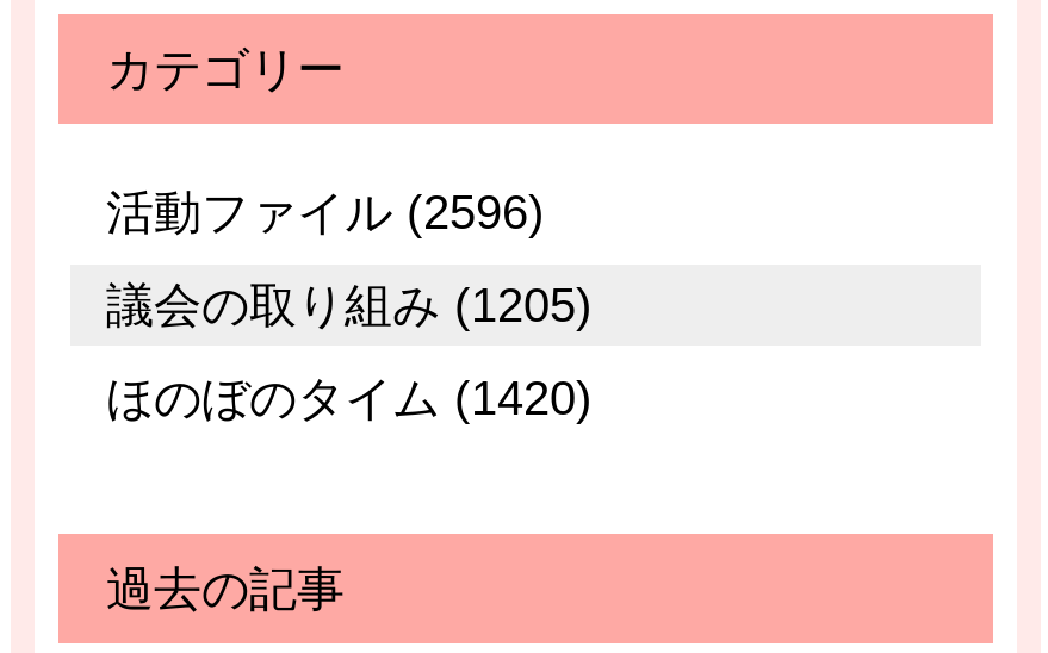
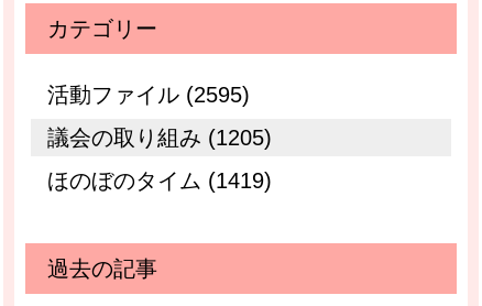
[106,185,545,237] 活動ファイル (2596) -> [47,82,250,106] 活動ファイル (2595)
[106,371,593,423] ほのぼのタイム (1420) -> [47,168,272,192] ほのぼのタイム (1419)

